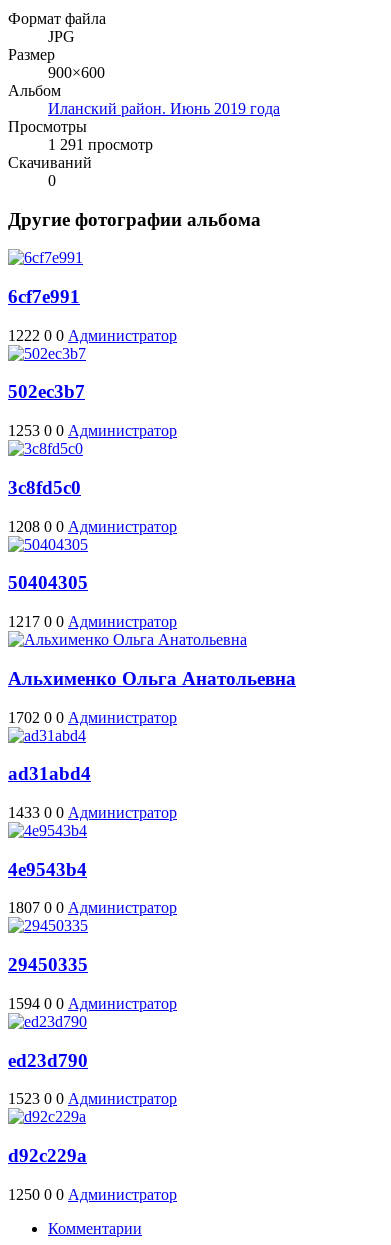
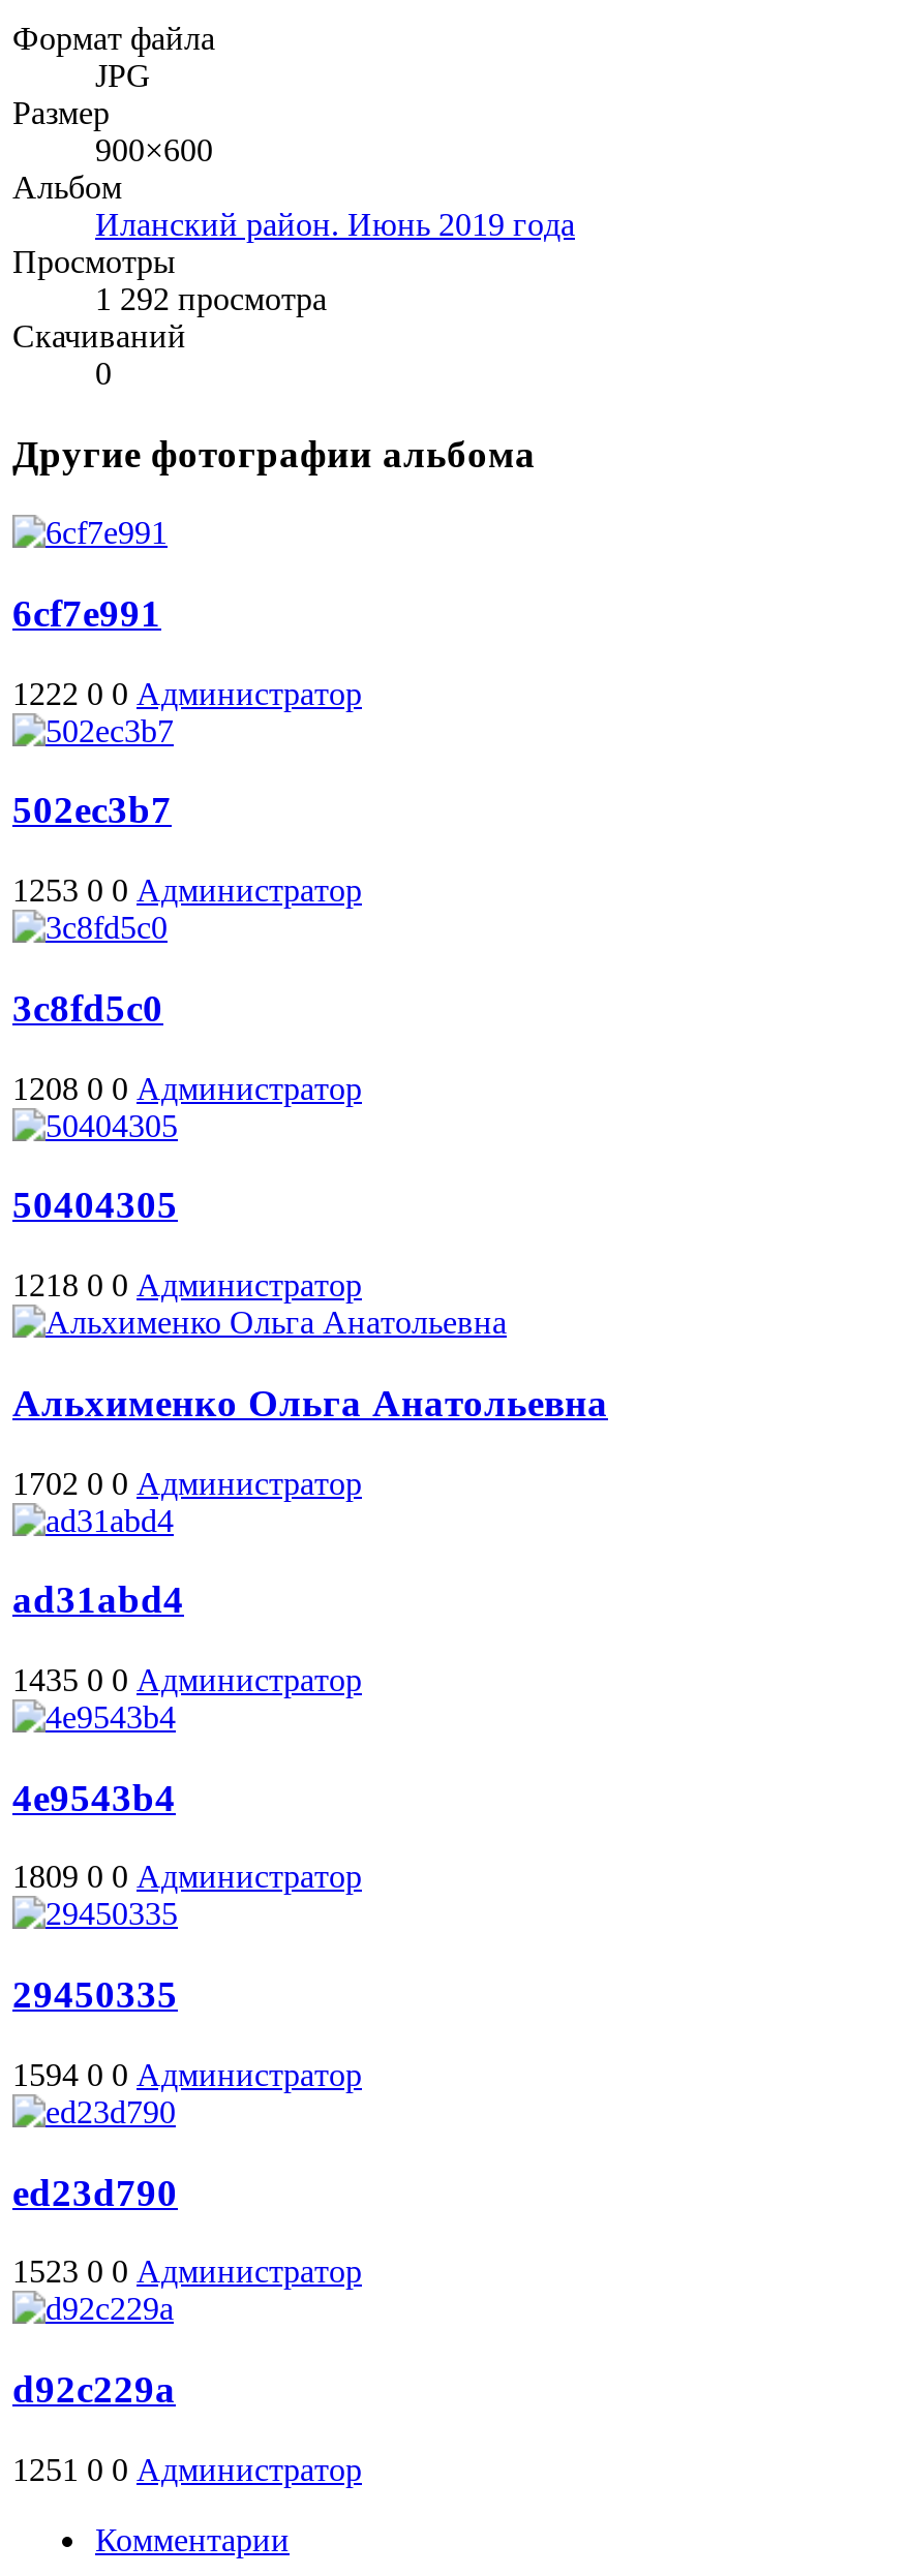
[48,136,153,153] 1 291 просмотр -> [95,281,327,316] 1 292 просмотра
[8,613,177,630] 1217 0 0 Администратор -> [12,1268,362,1303] 1218 0 0 Администратор
[8,804,177,821] 1433 0 0 Администратор -> [12,1662,362,1697] 1435 0 0 Администратор
[8,899,177,916] 1807 0 0 Администратор -> [12,1859,362,1895] 1809 0 0 Администратор
[8,1186,177,1203] 1250 0 0 Администратор -> [12,2451,362,2486] 1251 0 0 Администратор

